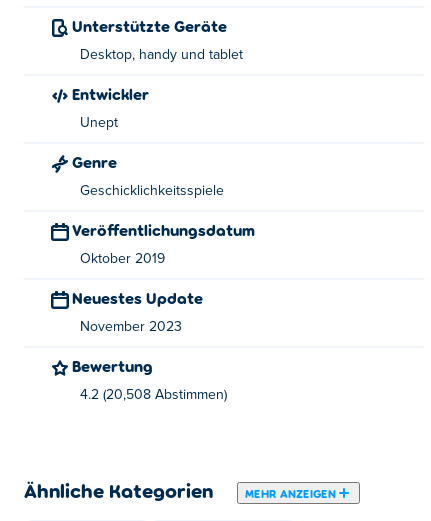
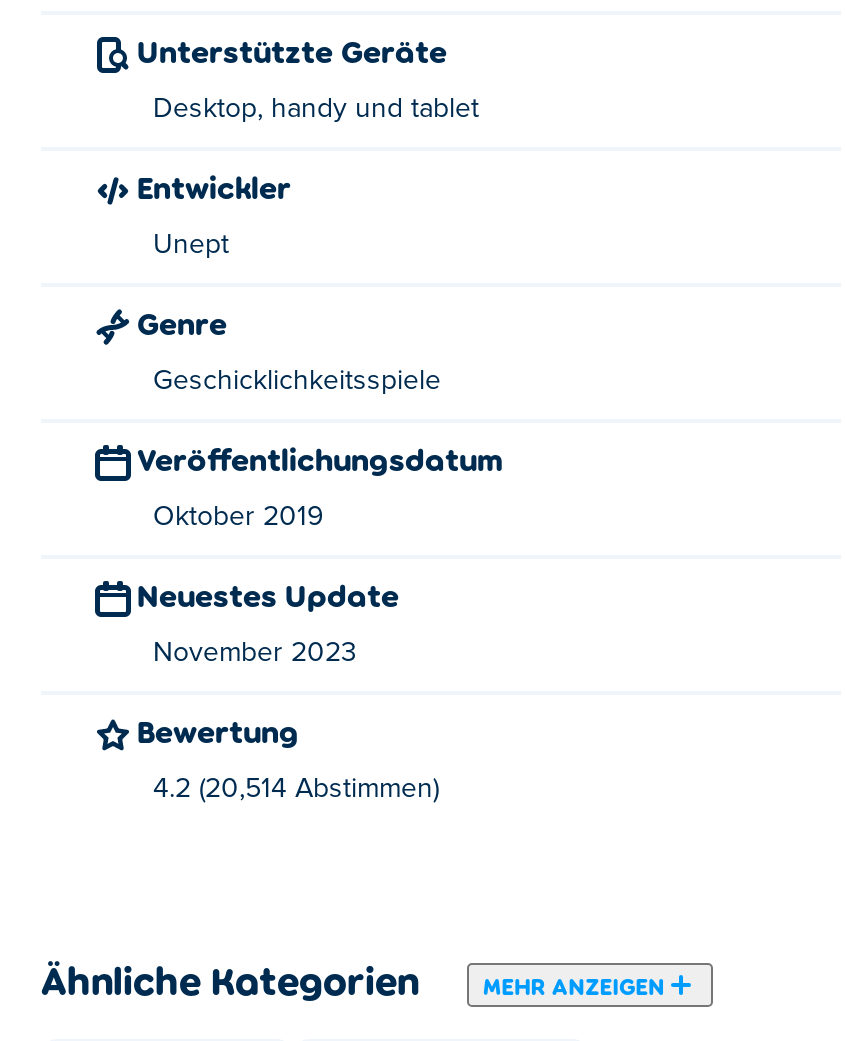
[80,388,227,402] 4.2 (20,508 Abstimmen) -> [153,775,439,803] 4.2 (20,514 Abstimmen)

